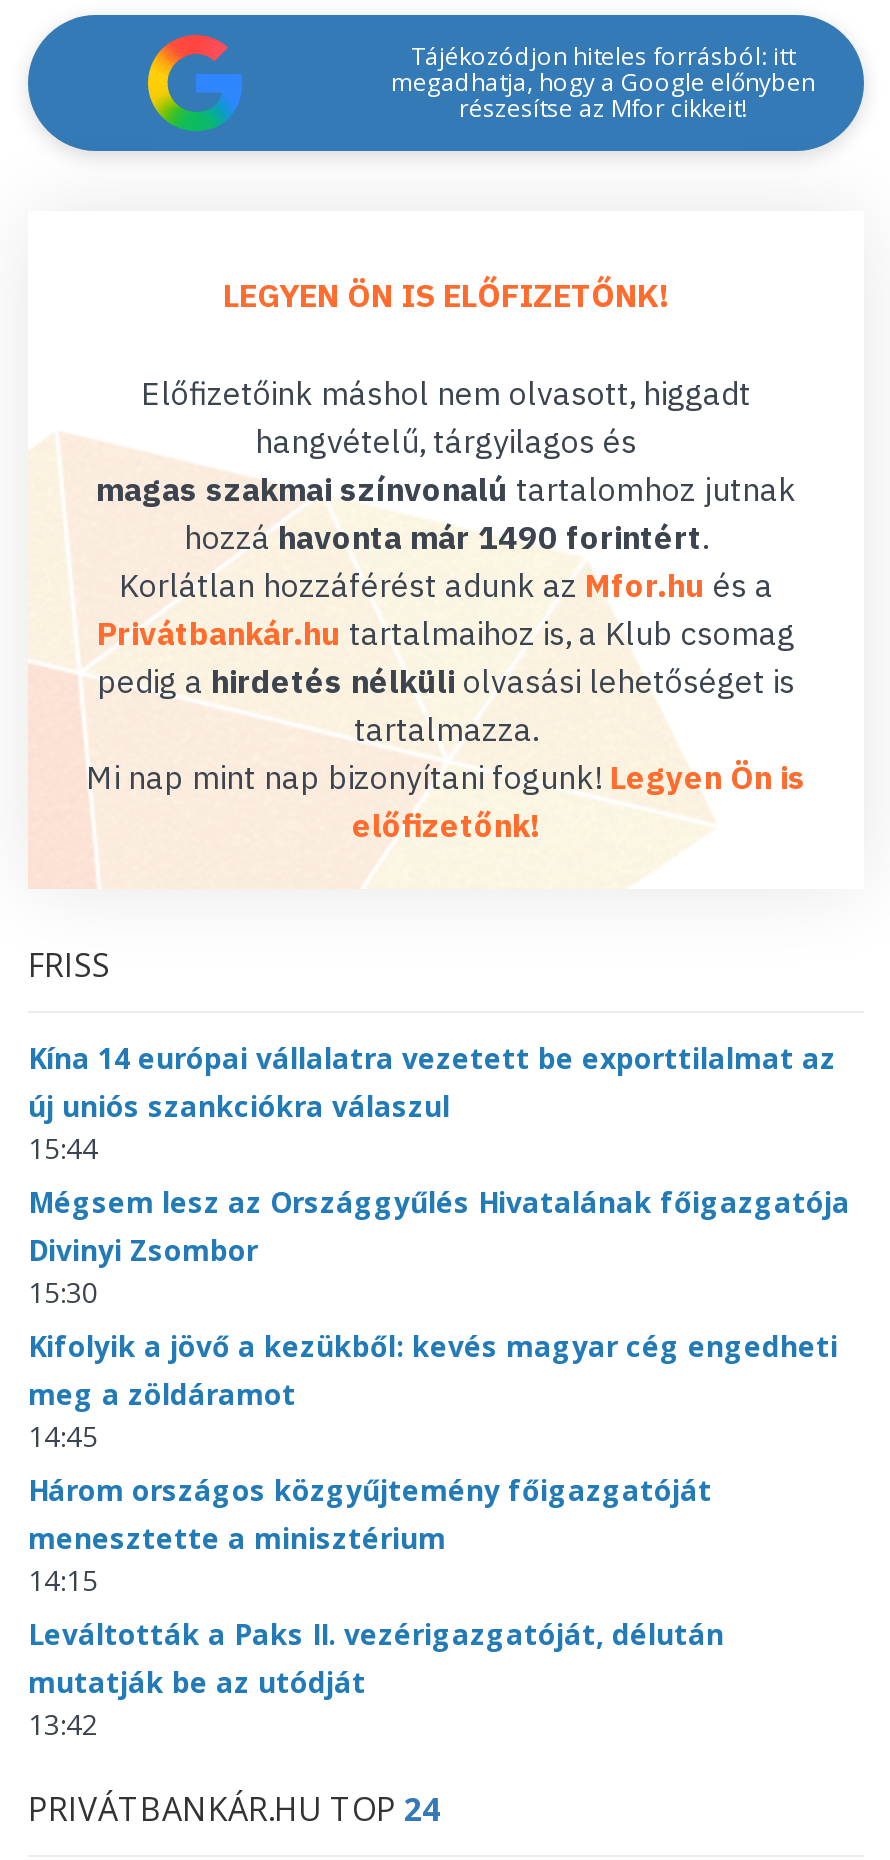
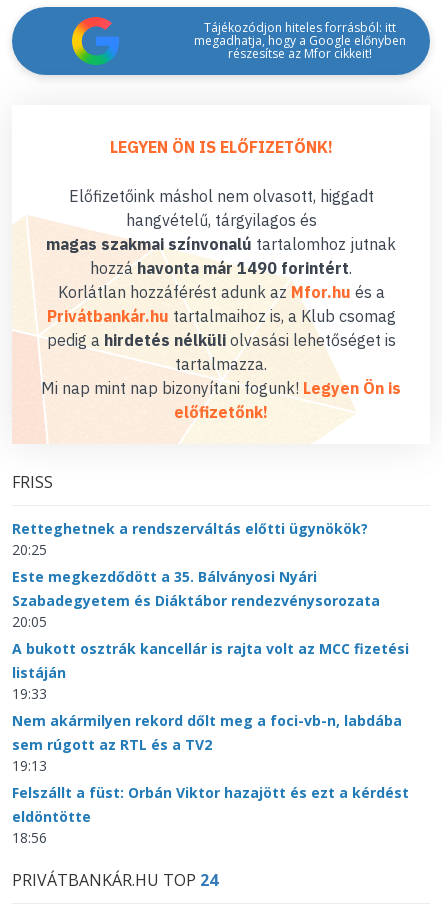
[28,1039,850,1743] Kína 14 európai vállalatra vezetett be exporttilalmat az | új uniós szankciókra válaszul | 15:44 | Mégsem lesz az Országgyűlés Hivatalának főigazgatója | Divinyi Zsombor | 15:30 | Kifolyik a jövő a kezükből: kevés magyar cég engedheti | meg a zöldáramot | 14:45 | Három országos közgyűjtemény főigazgatóját | menesztette a minisztérium | 14:15 | Leváltották a Paks II. vezérigazgatóját, délután | mutatják be az utódját | 13:42 -> [12,519,409,847] Retteghetnek a rendszerváltás előtti ügynökök? | 20:25 | Este megkezdődött a 35. Bálványosi Nyári | Szabadegyetem és Diáktábor rendezvénysorozata | 20:05 | A bukott osztrák kancellár is rajta volt az MCC fizetési | listáján | 19:33 | Nem akármilyen rekord dőlt meg a foci-vb-n, labdába | sem rúgott az RTL és a TV2 | 19:13 | Felszállt a füst: Orbán Viktor hazajött és ezt a kérdést | eldöntötte | 18:56

